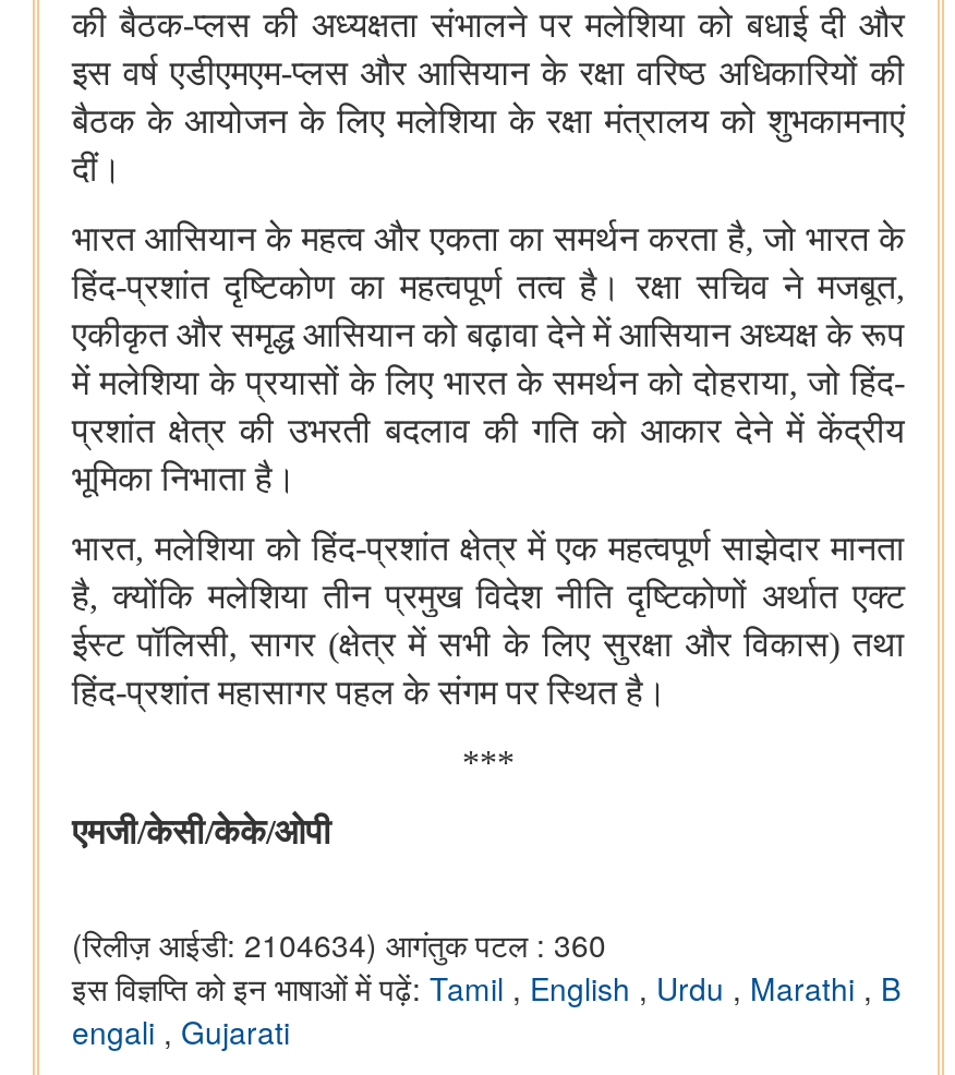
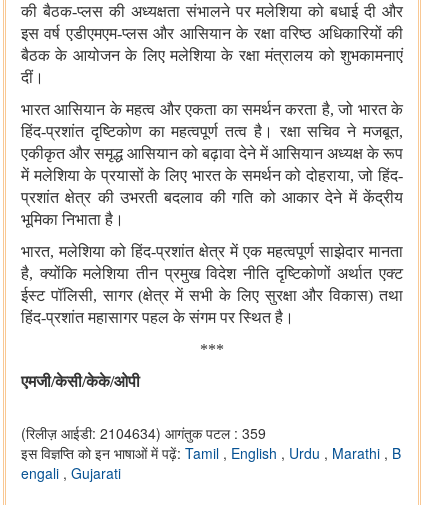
[72,923,606,967] (रिलीज़ आईडी: 2104634) आगंतुक पटल : 360 -> [21,423,266,443] (रिलीज़ आईडी: 2104634) आगंतुक पटल : 359

